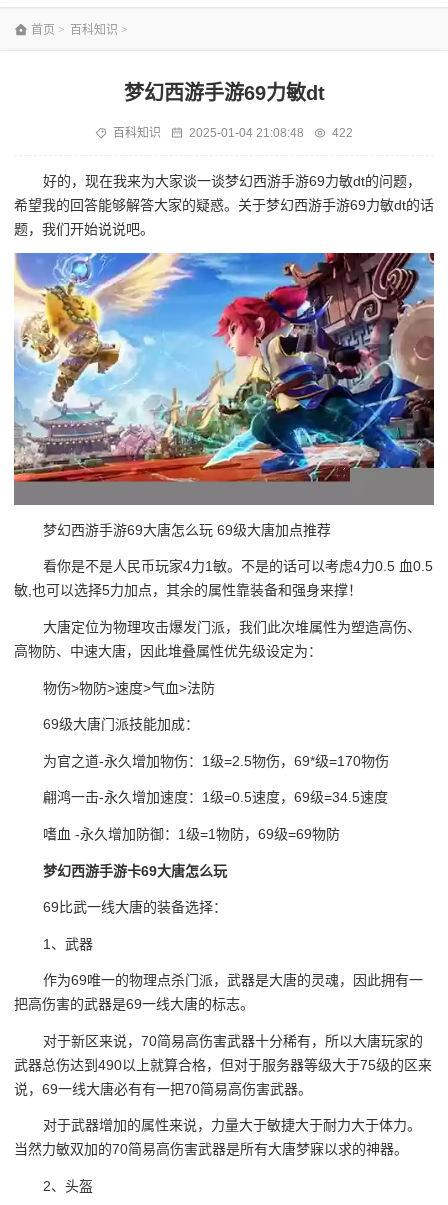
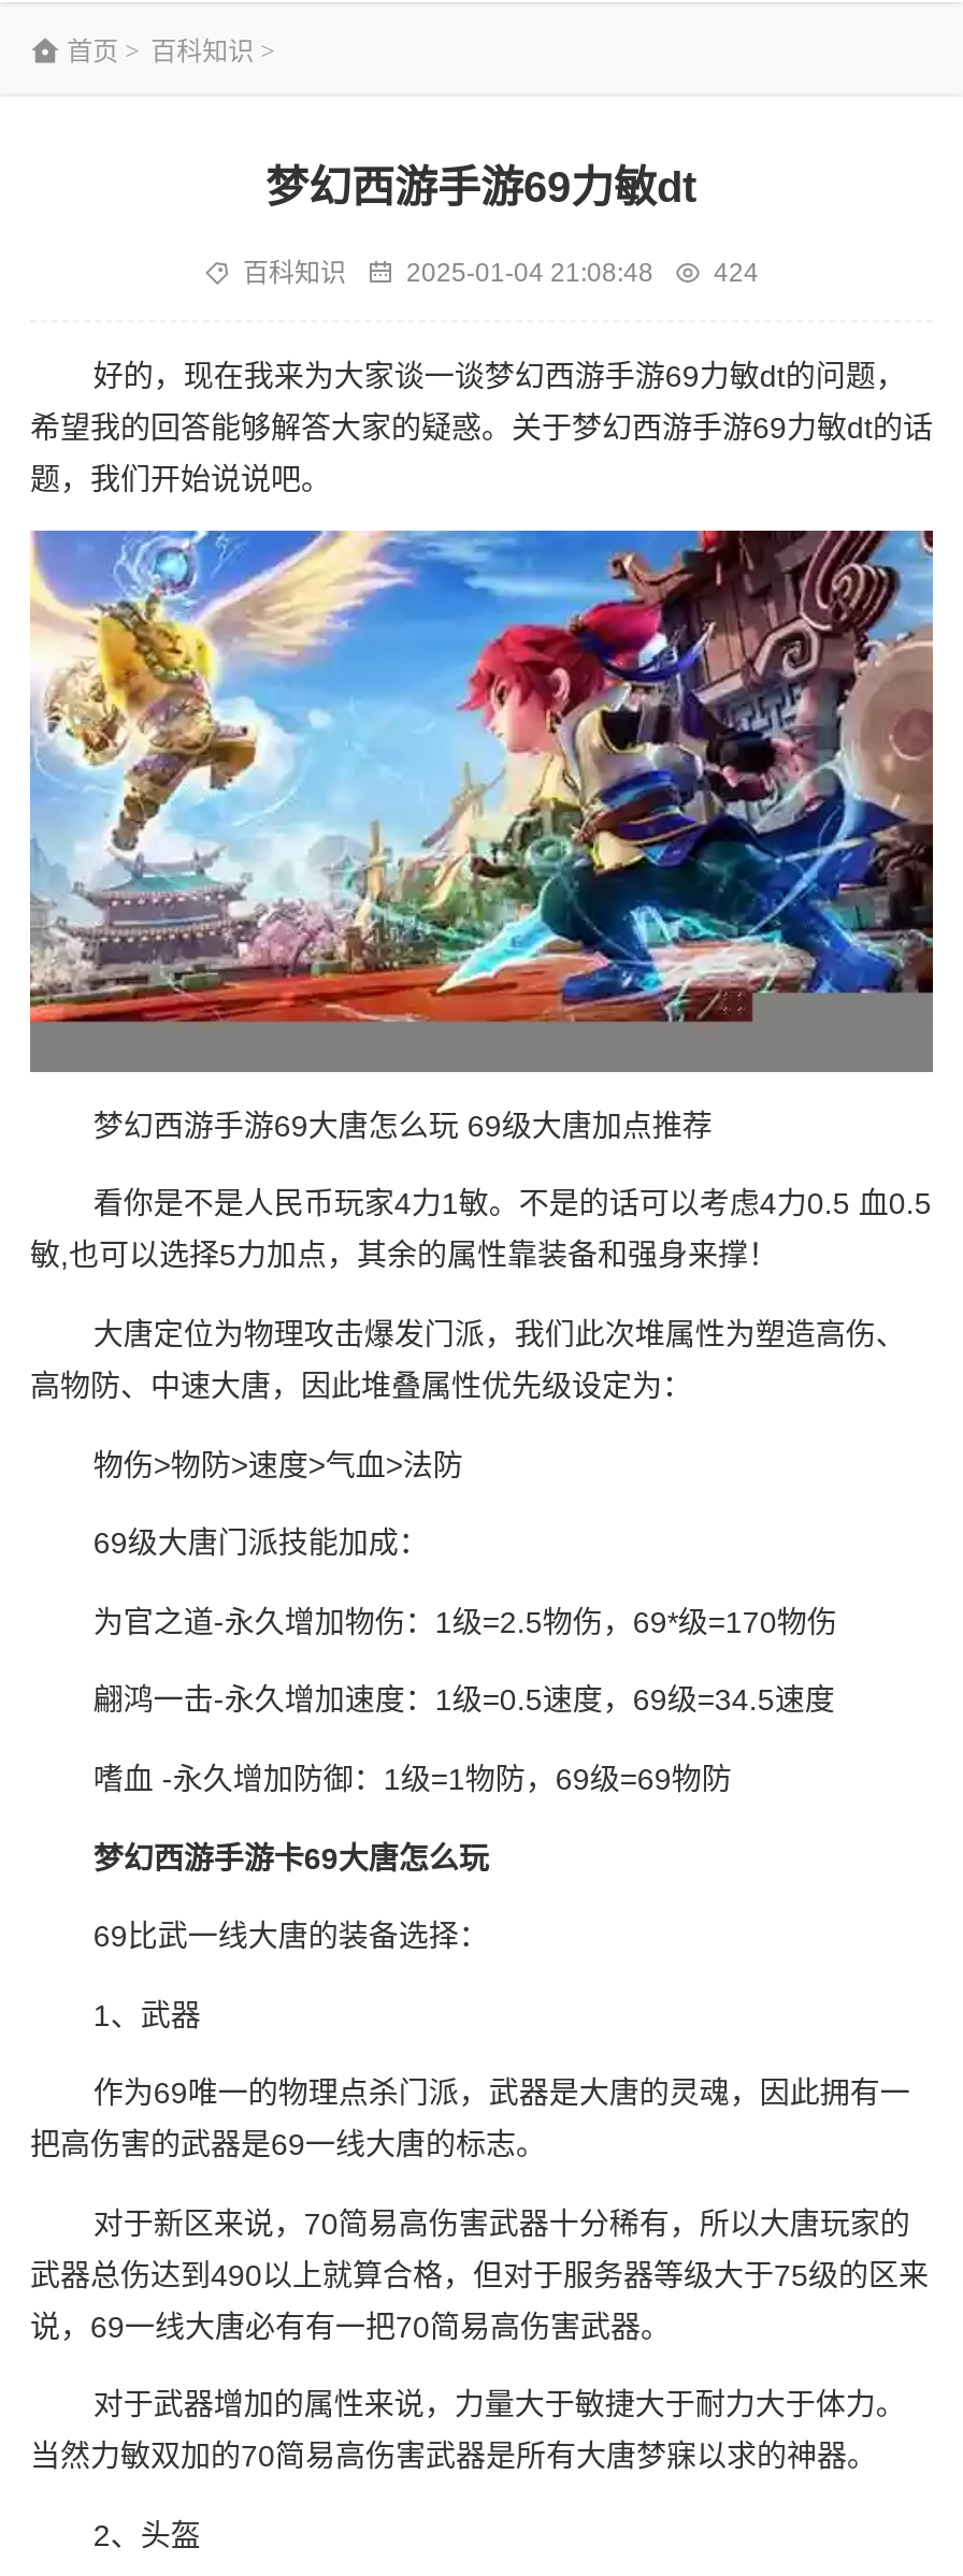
[113,126,353,140] 百科知识 2025-01-04 21:08:48 422 -> [243,259,759,289] 百科知识 2025-01-04 21:08:48 424

